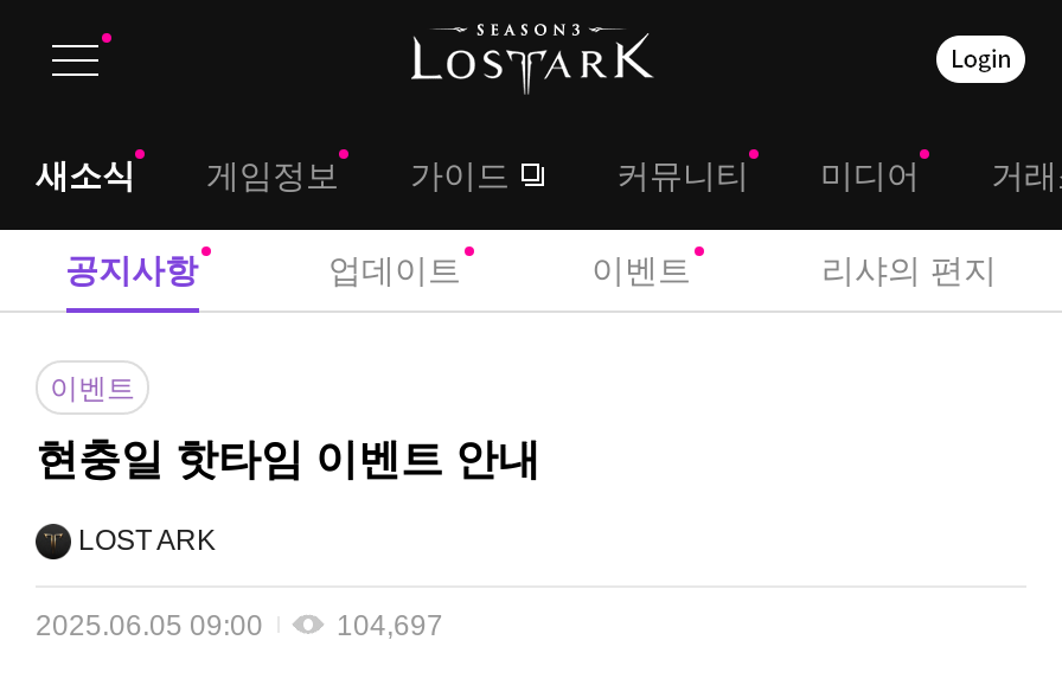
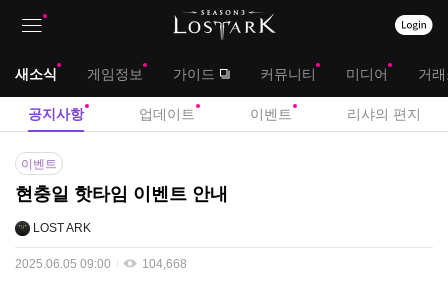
[337,609,443,642] 104,697 -> [142,257,187,271] 104,668

